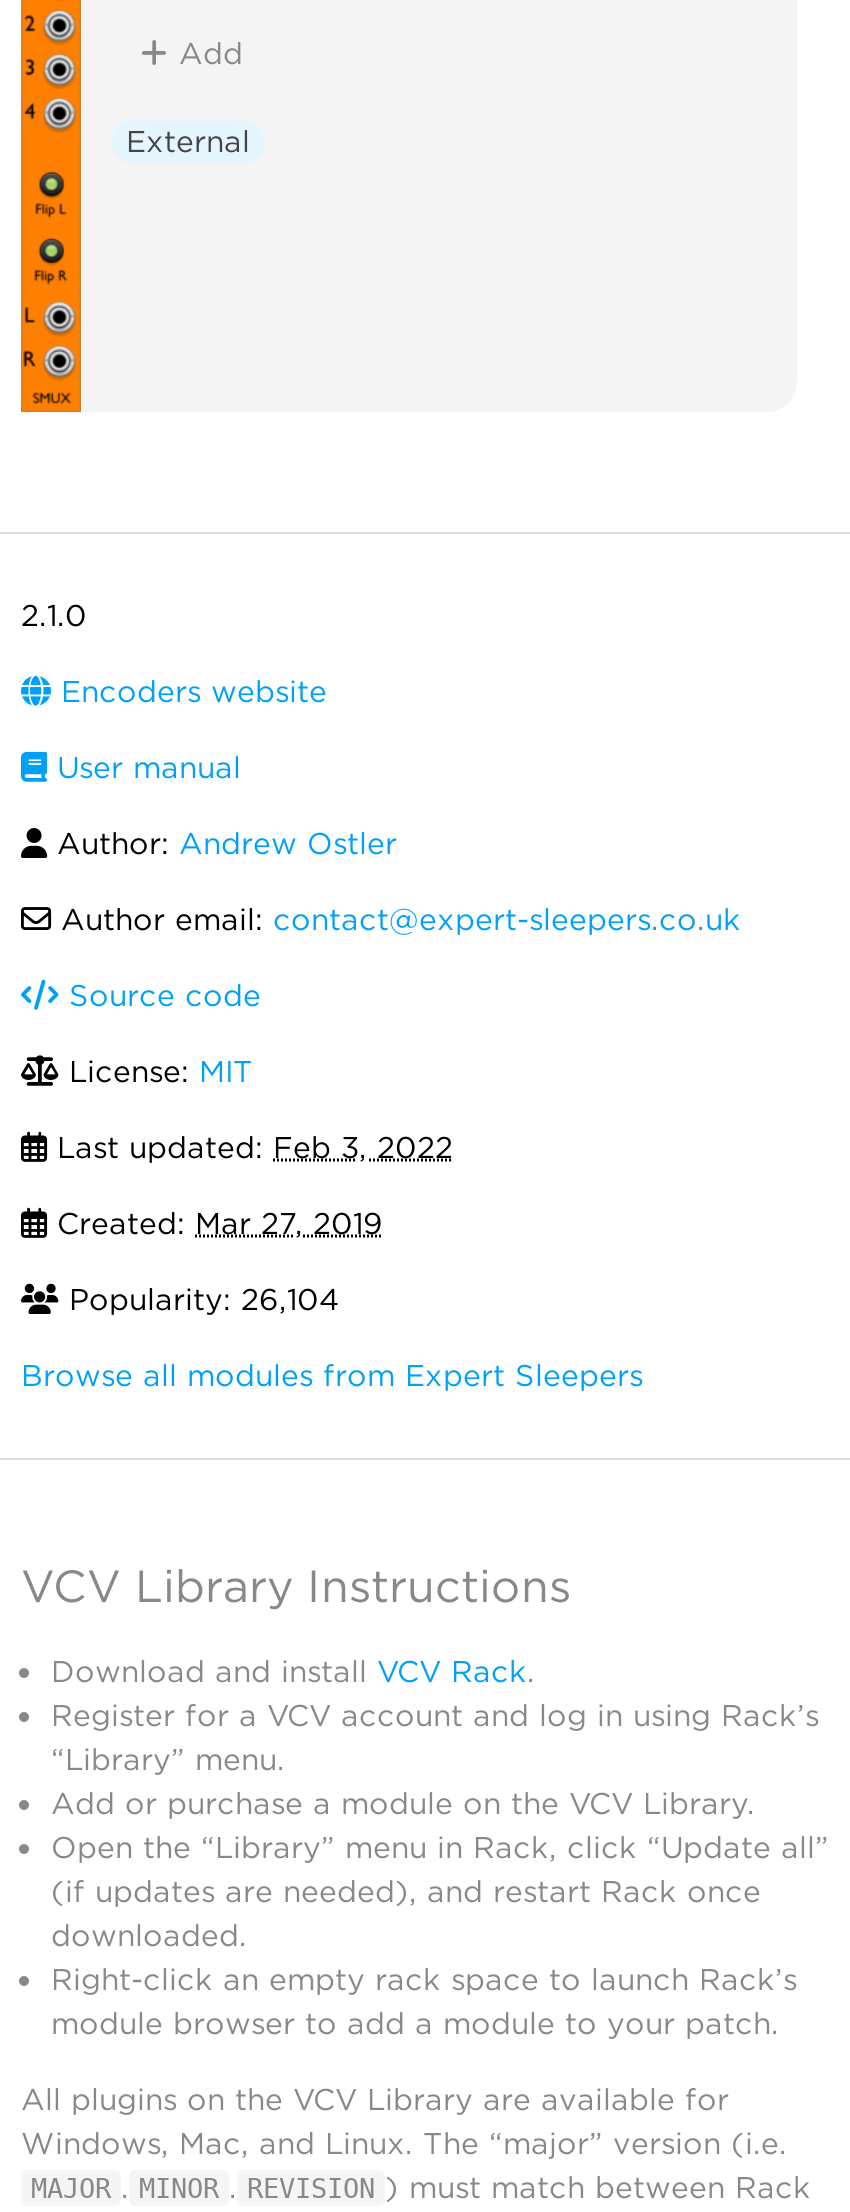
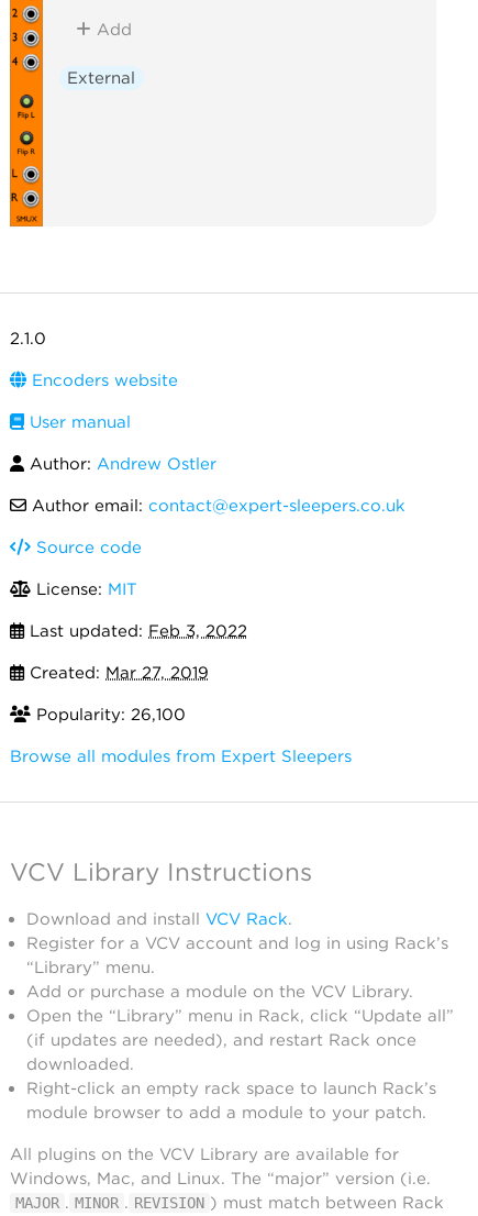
[59,1282,339,1318] Popularity: 26,104 -> [31,705,186,725] Popularity: 26,100

